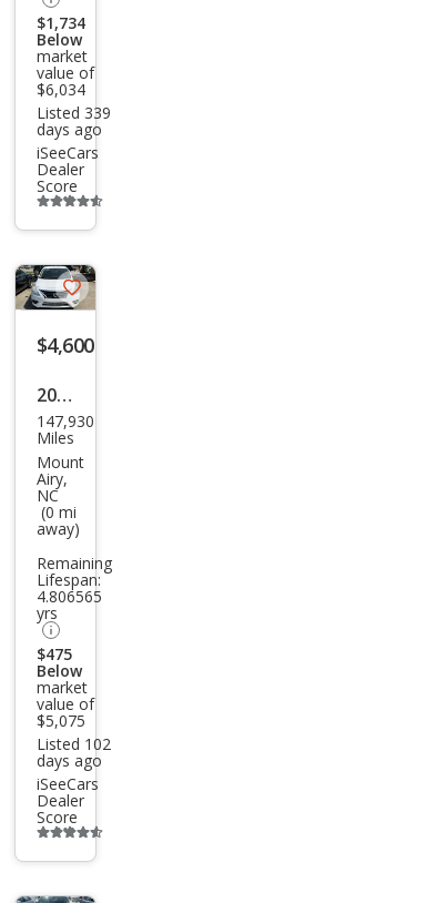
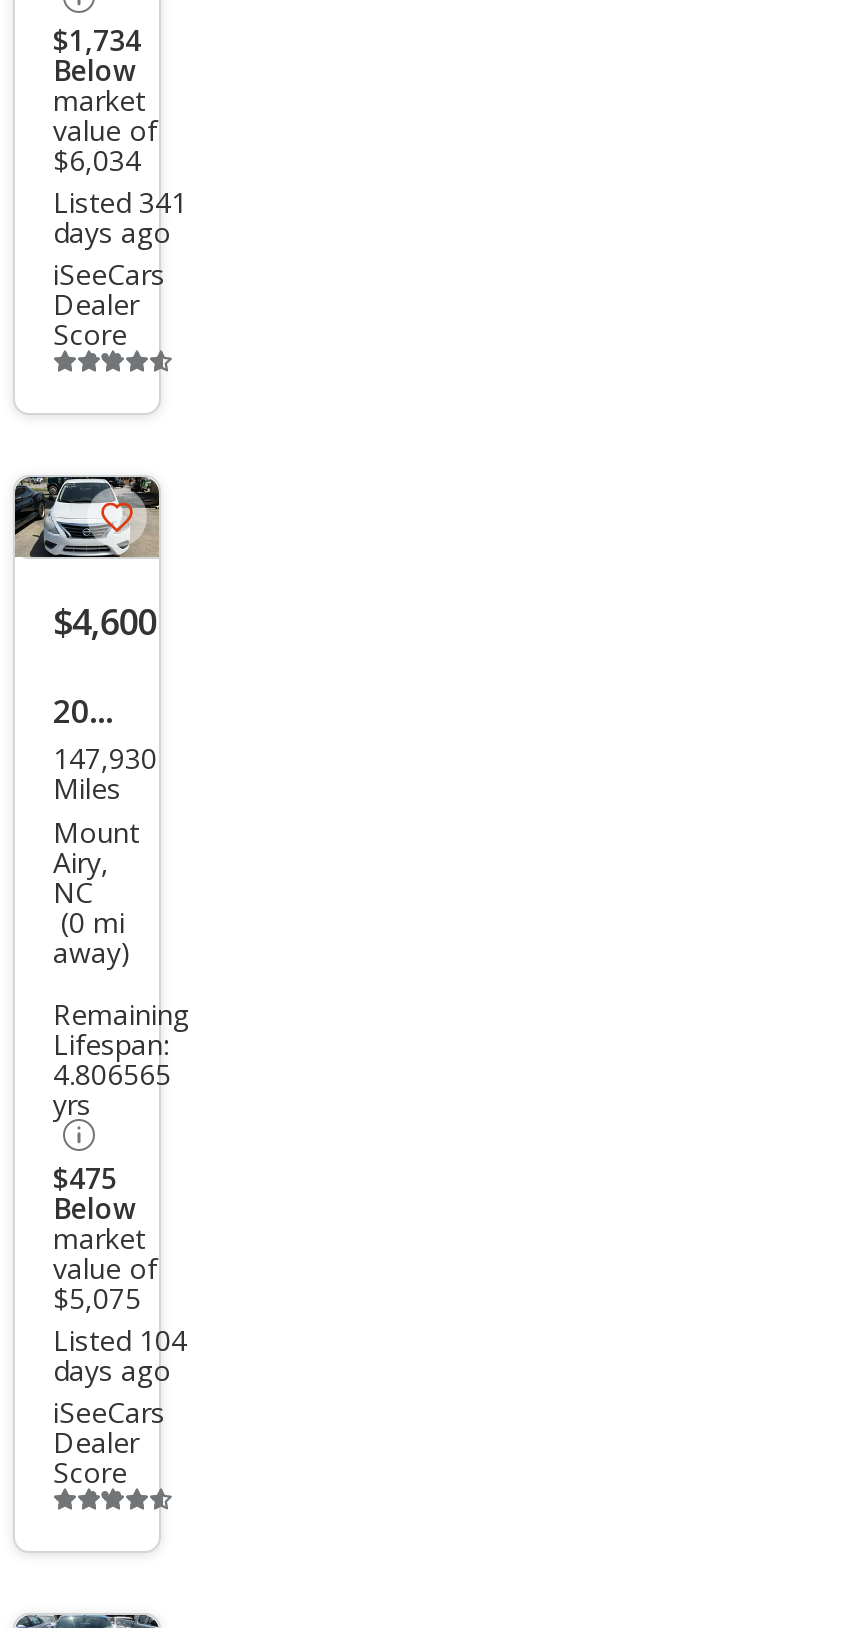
[37,102,111,123] Listed 339 -> [53,184,187,222] Listed 341
[37,733,111,754] Listed 102 -> [53,1322,187,1360] Listed 104

